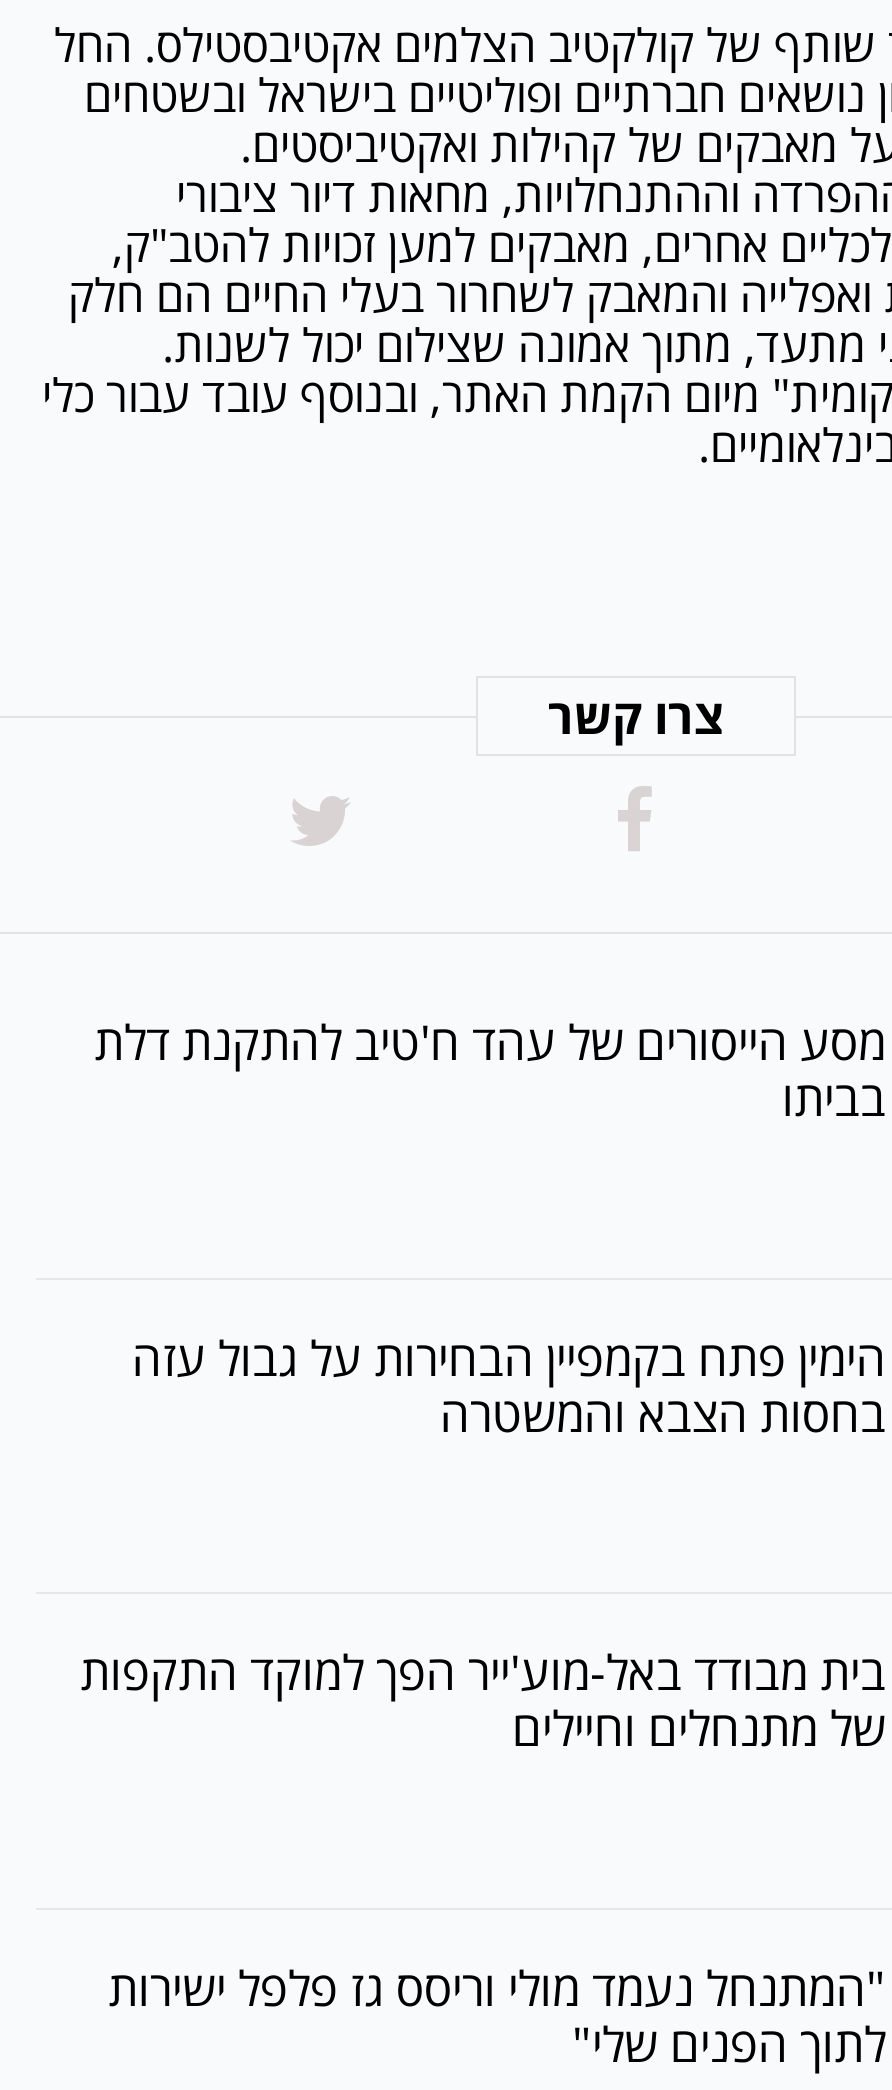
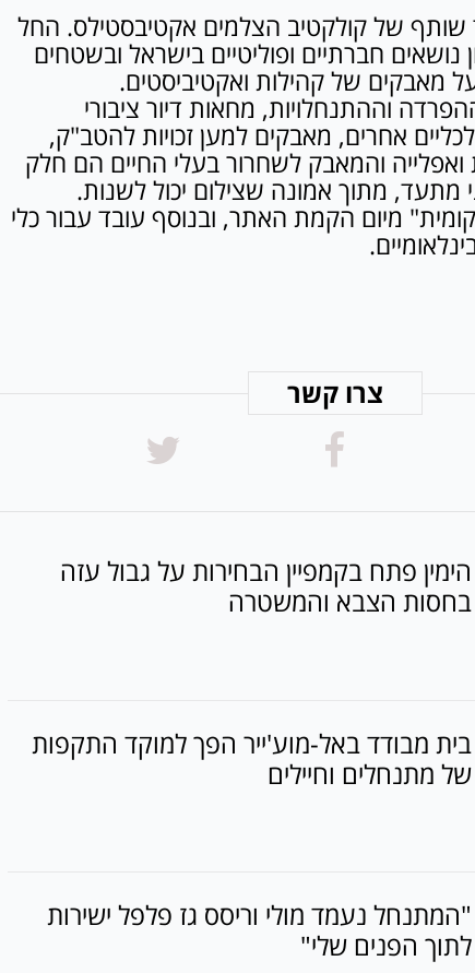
[94,1008,886,1130] מסע הייסורים של עהד ח'טיב להתקנת דלת | בביתו -> none

